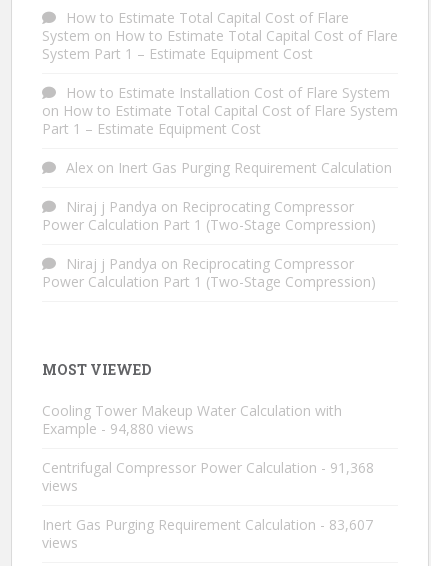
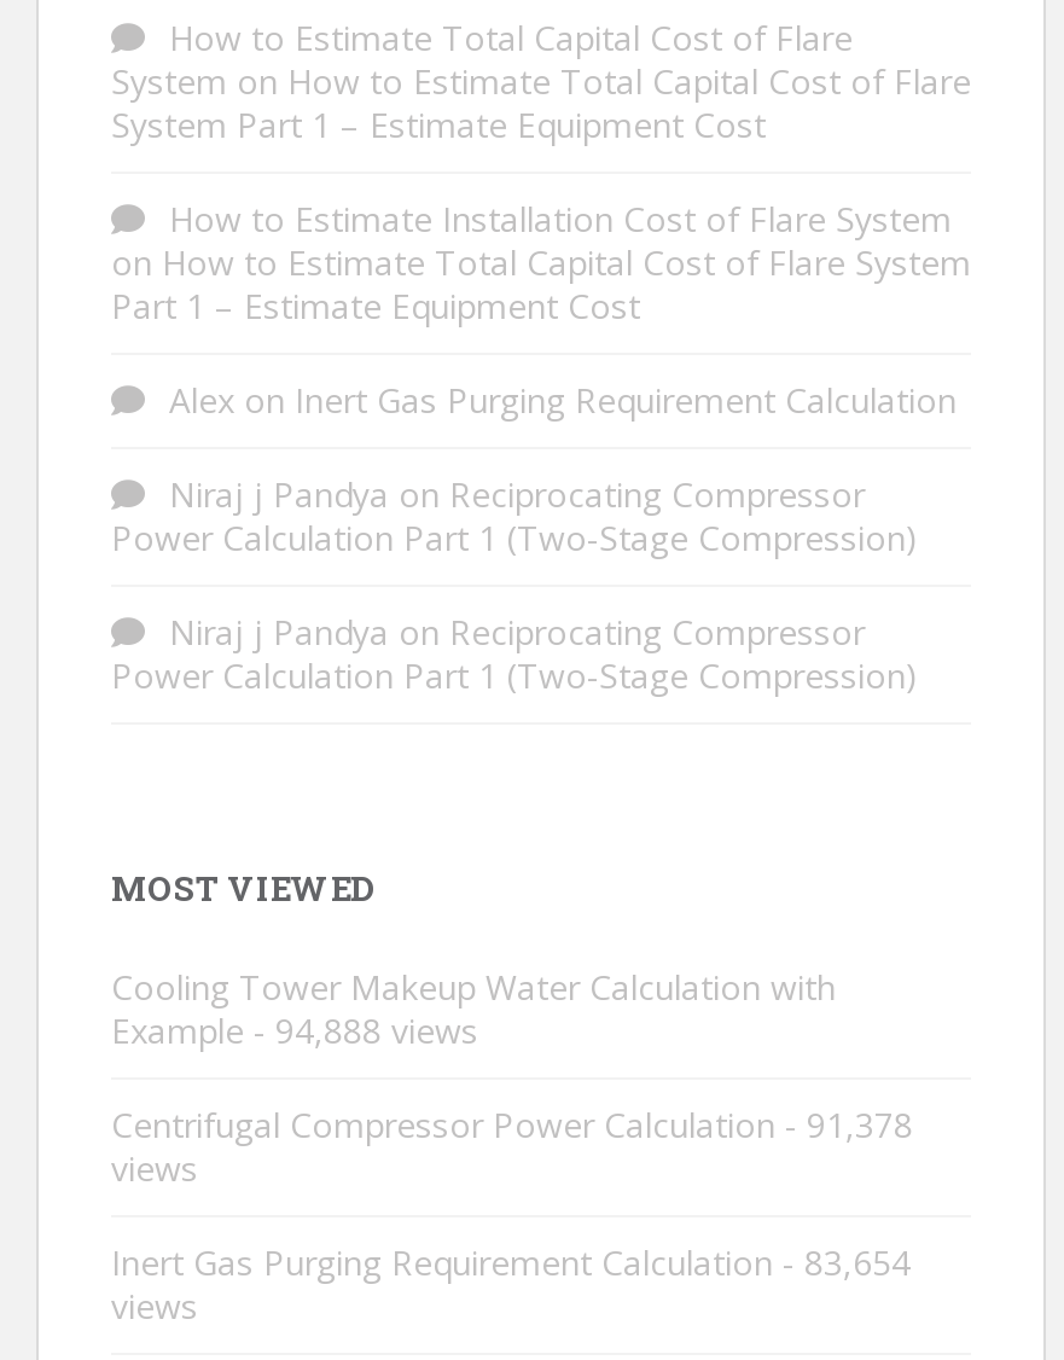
[42,419,194,438] Example - 94,880 views -> [111,1008,478,1054] Example - 94,888 views
[42,458,374,477] Centrifugal Compressor Power Calculation - 91,368 -> [111,1102,913,1148] Centrifugal Compressor Power Calculation - 91,378
[42,515,373,534] Inert Gas Purging Requirement Calculation - 83,607 -> [111,1240,911,1286] Inert Gas Purging Requirement Calculation - 83,654

